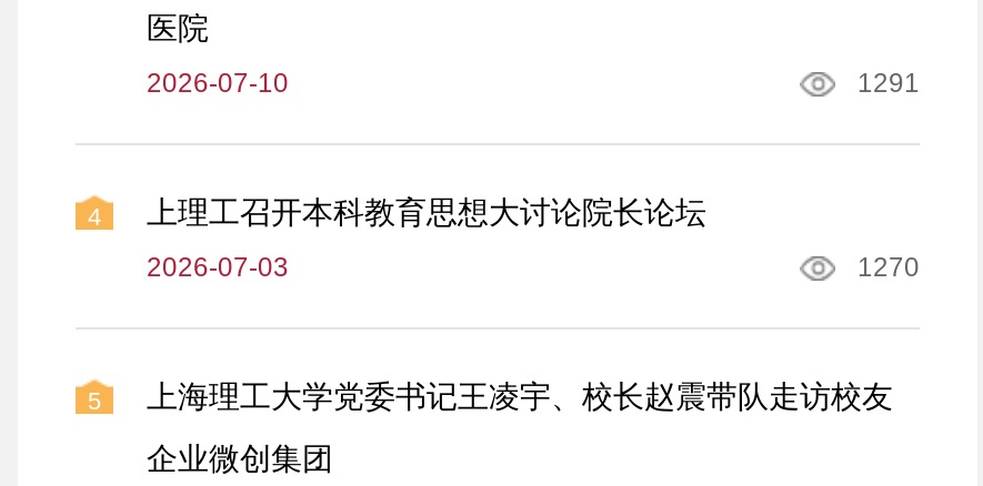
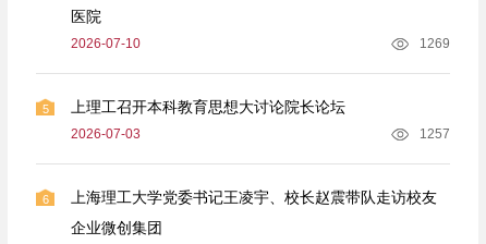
[857,68,920,99] 1291 -> [420,36,450,51] 1269
[88,194,706,230] 4 上理工召开本科教育思想大讨论院长论坛 -> [42,98,345,115] 5 上理工召开本科教育思想大讨论院长论坛
[857,252,920,283] 1270 -> [420,126,450,142] 1257
[88,378,893,414] 5 上海理工大学党委书记王凌宇、校长赵震带队走访校友 -> [42,188,437,206] 6 上海理工大学党委书记王凌宇、校长赵震带队走访校友

